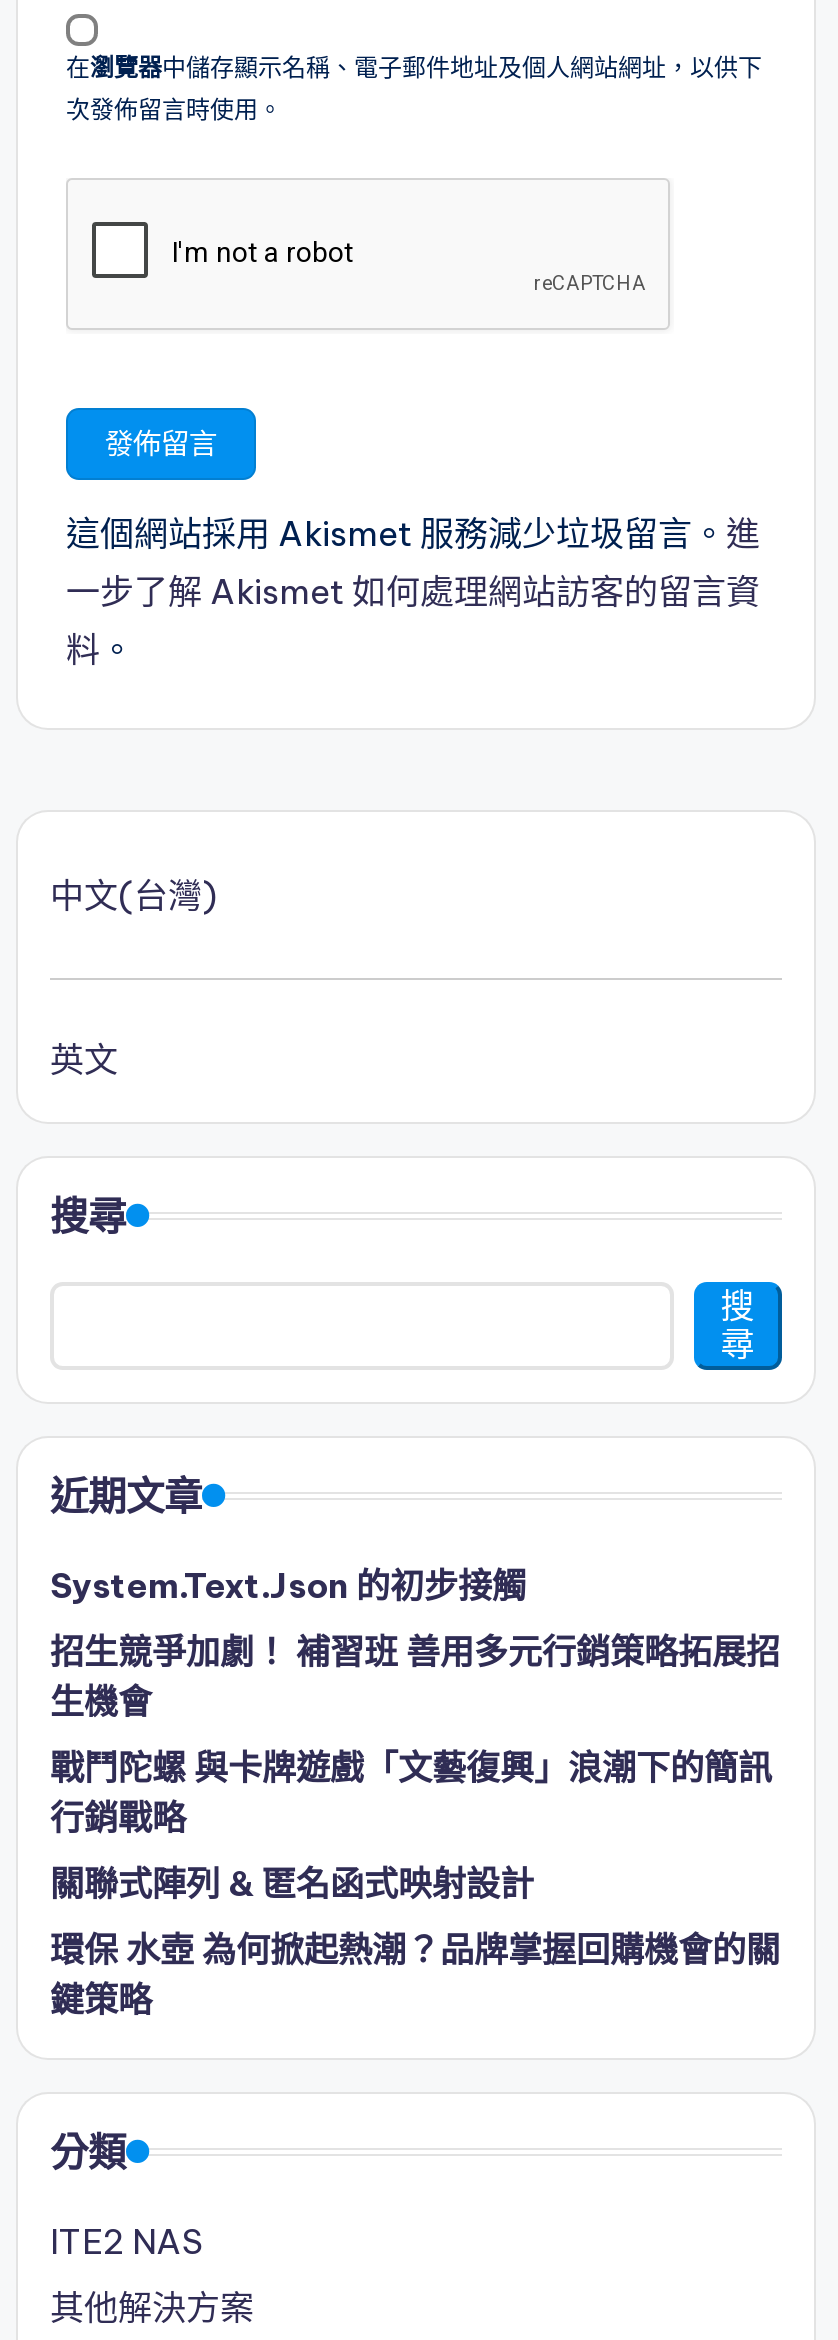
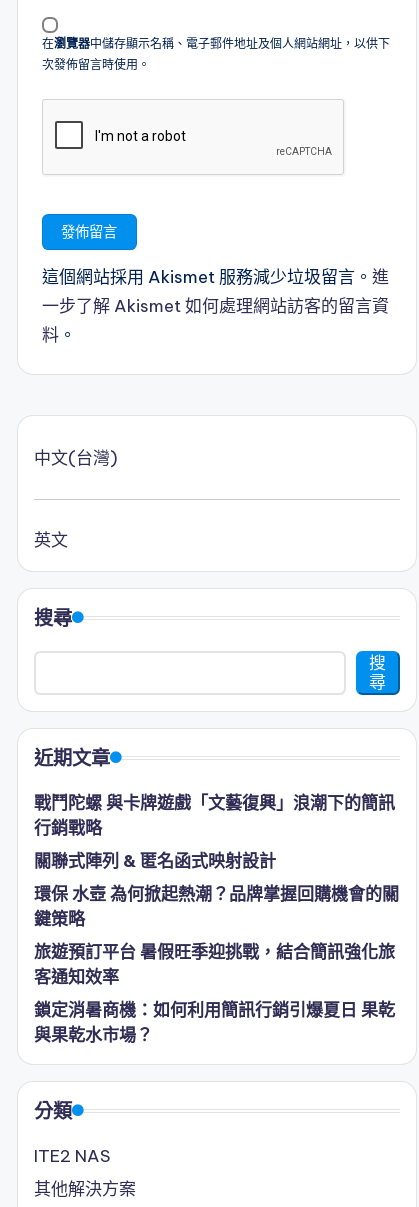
[50,1563,780,1723] System.Text.Json 的初步接觸 | 招生競爭加劇！ 補習班 善用多元行銷策略拓展招 | 生機會 -> none
moved [50,1745,780,2021] -> [34,792,399,930]: 戰鬥陀螺 與卡牌遊戲「文藝復興」浪潮下的簡訊 | 行銷戰略 | 關聯式陣列 & 匿名函式映射設計 | 環保 水壺 為何掀起熱潮？品牌掌握回購機會的關 | 鍵策略
none -> [34,941,395,1046] 旅遊預訂平台 暑假旺季迎挑戰，結合簡訊強化旅 | 客通知效率 | 鎖定消暑商機：如何利用簡訊行銷引爆夏日 果乾 | 與果乾水市場？

